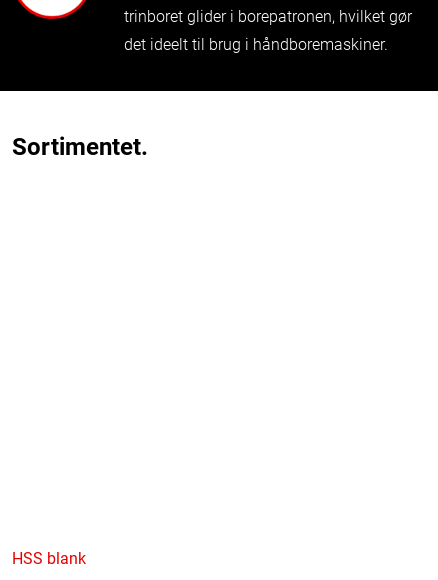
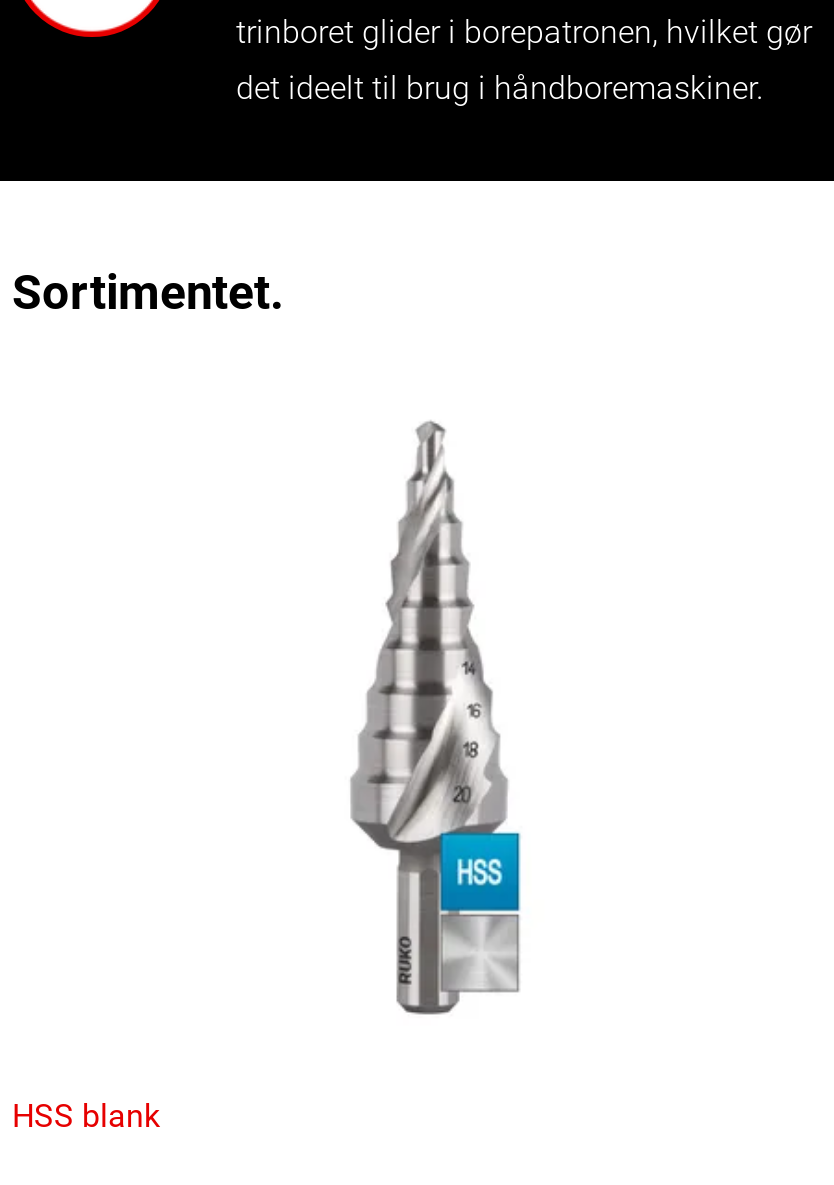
none -> [350,420,522,1016] [image]

